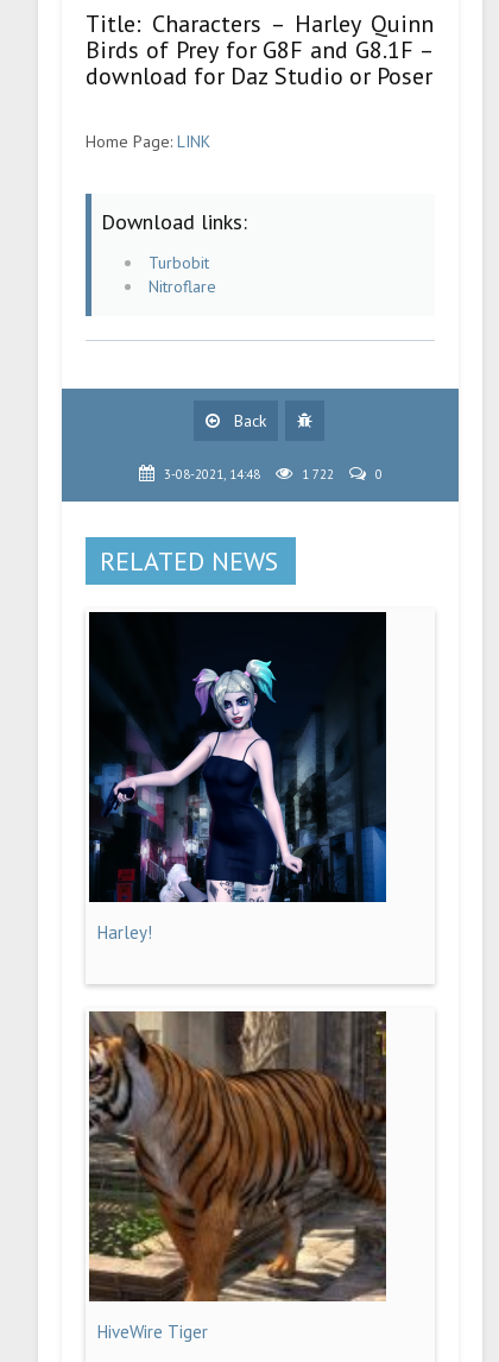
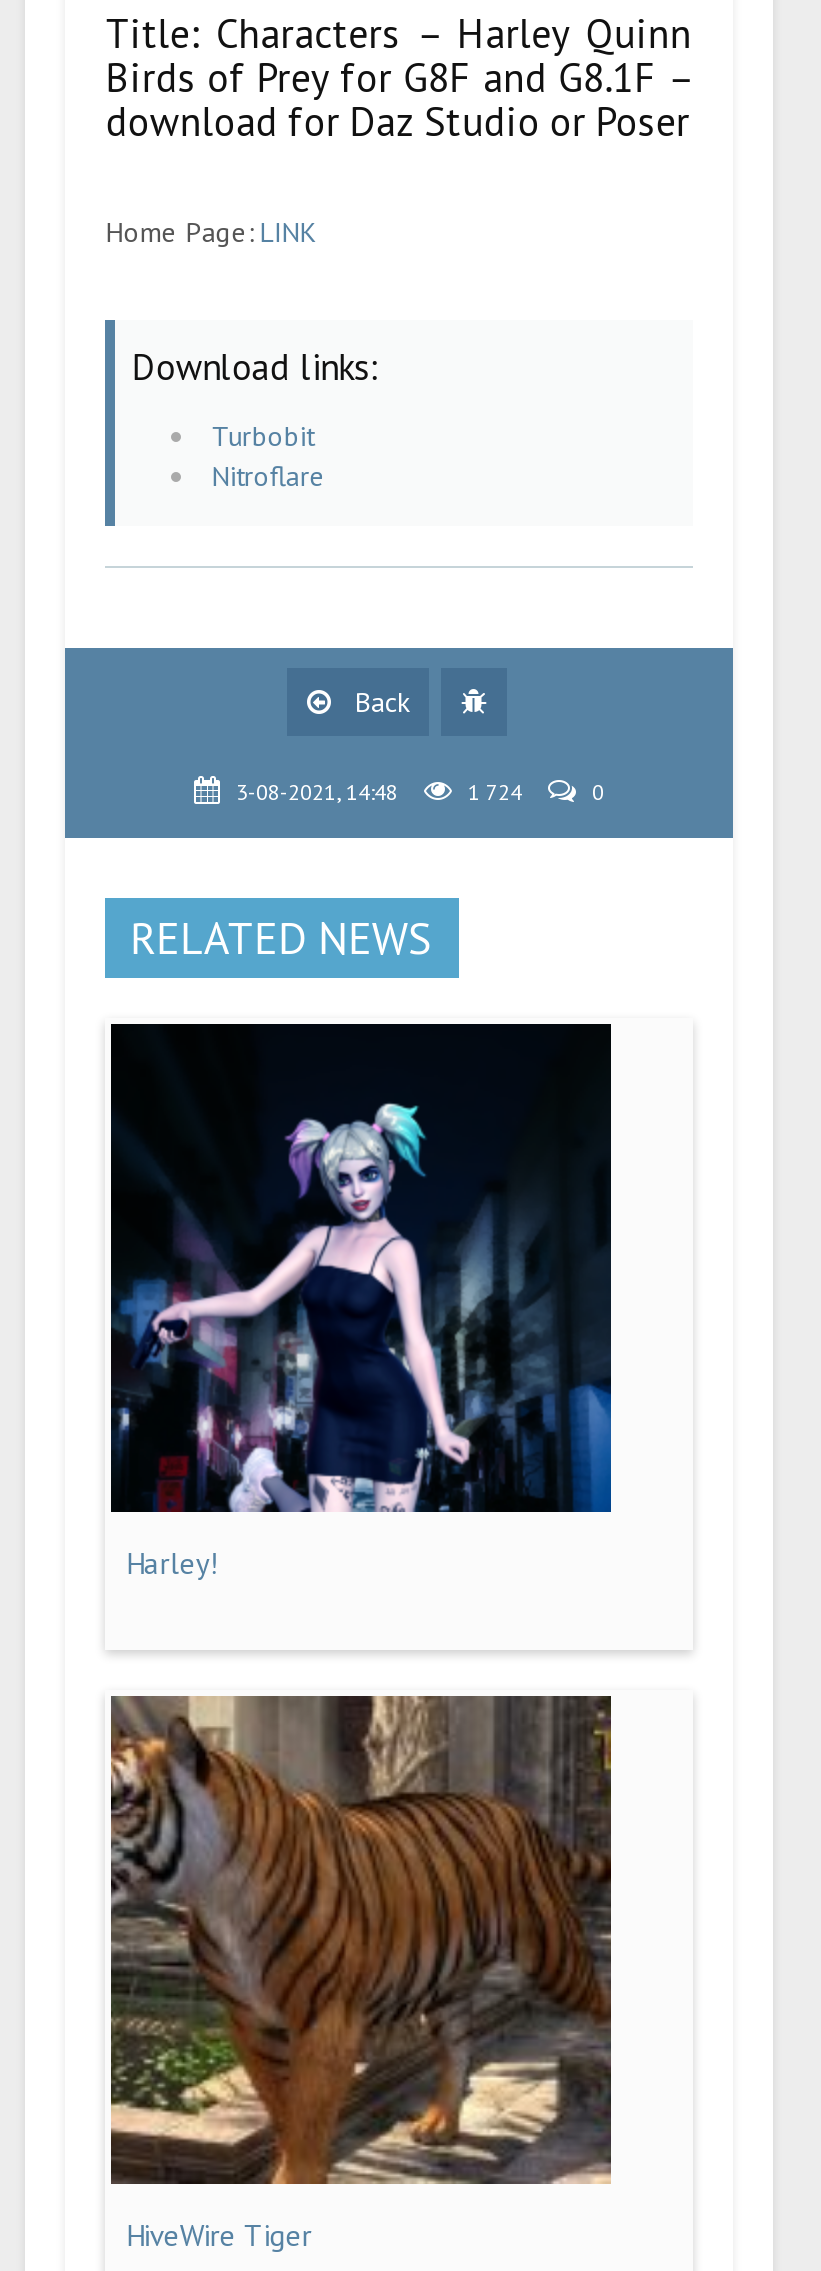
[298,466,337,482] 1 722 -> [462,778,528,806] 1 724

